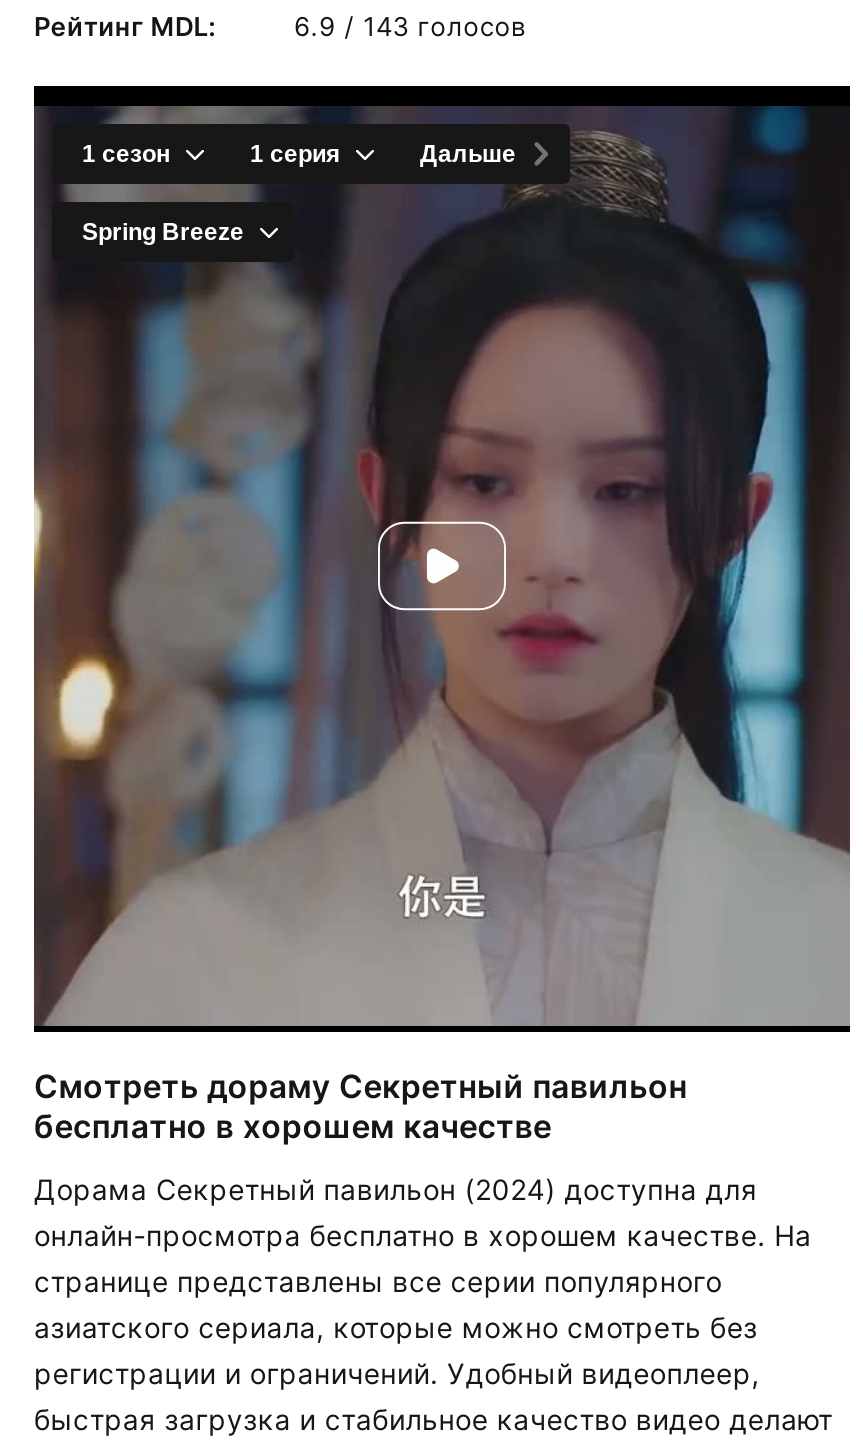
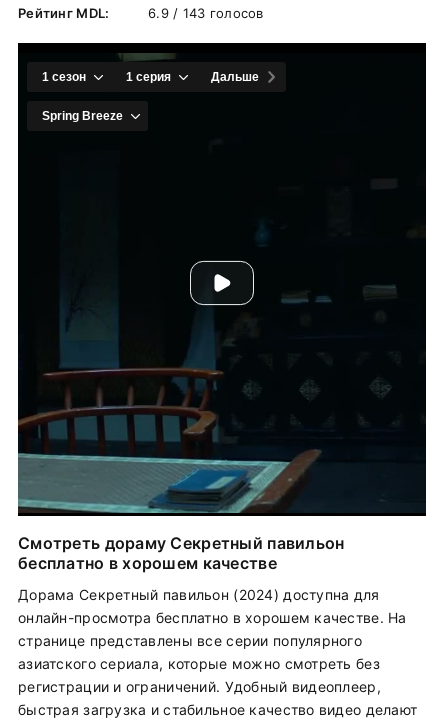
[32,104,850,1028] [image] -> [17,53,426,513] [image]

